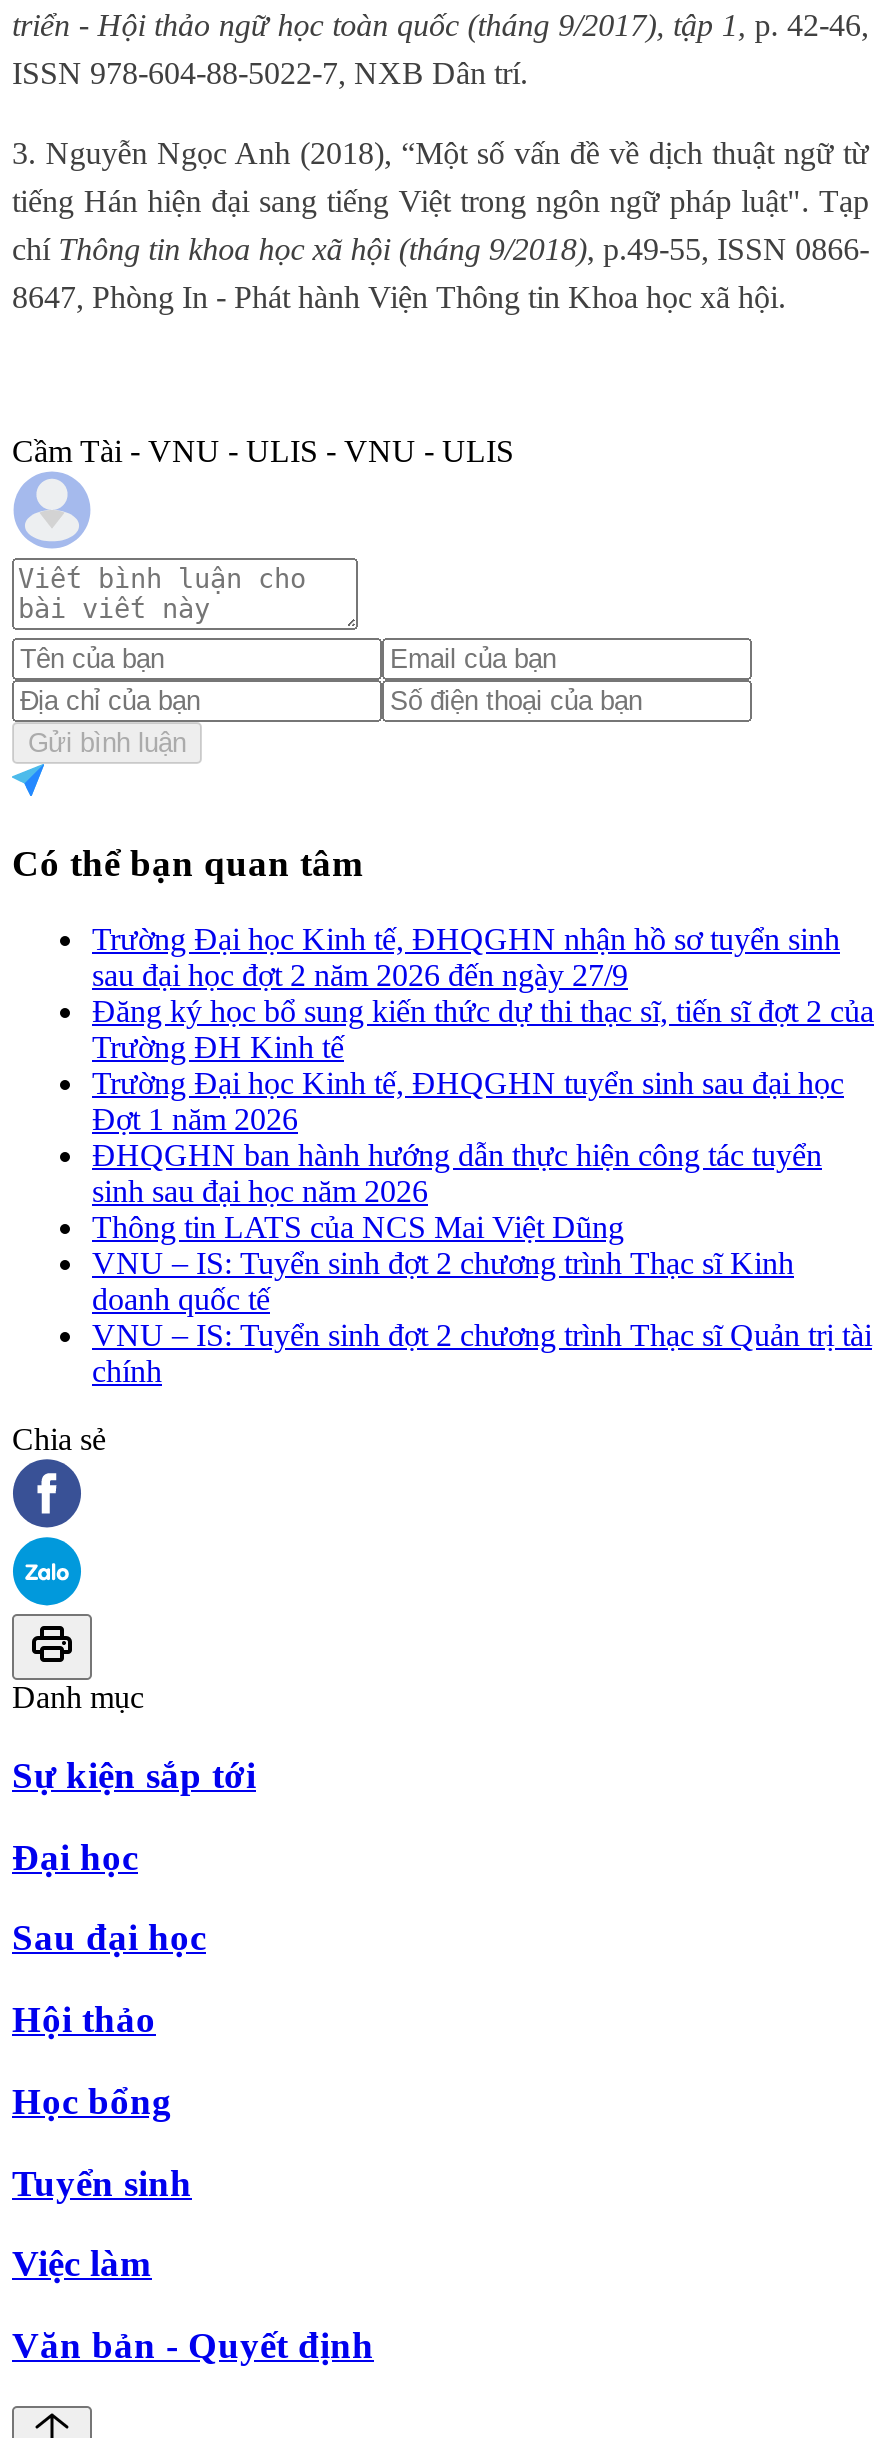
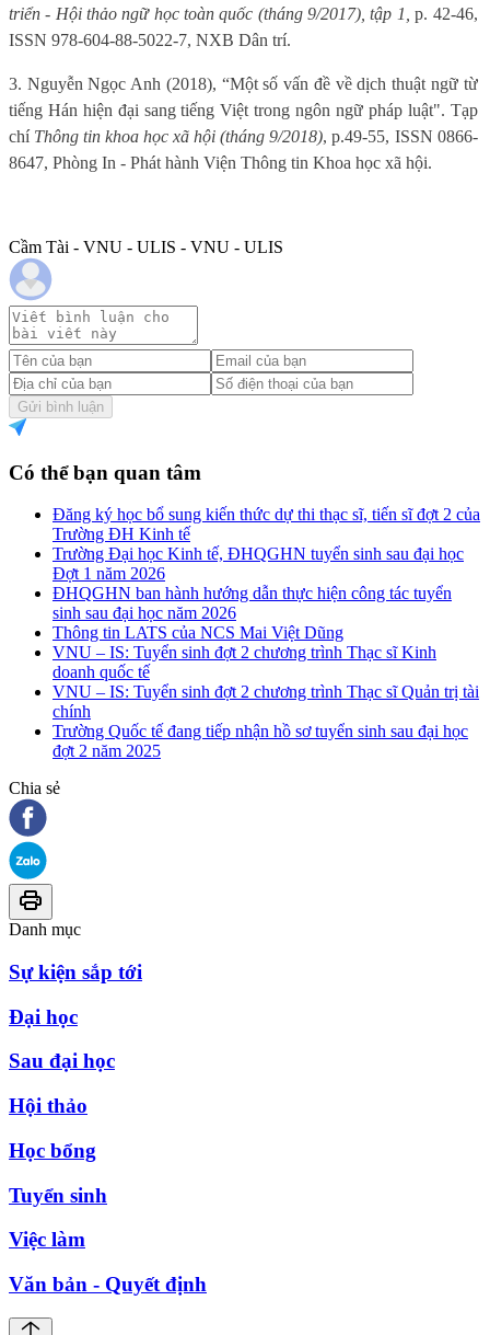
[92,922,840,992] Trường Đại học Kinh tế, ĐHQGHN nhận hồ sơ tuyển sinh | sau đại học đợt 2 năm 2026 đến ngày 27/9 -> none
moved [92,994,874,1388] -> [52,505,480,721]: Đăng ký học bổ sung kiến thức dự thi thạc sĩ, tiến sĩ đợt 2 của | Trường ĐH Kinh tế | Trường Đại học Kinh tế, ĐHQGHN tuyển sinh sau đại học | ... | VNU – IS: Tuyển sinh đợt 2 chương trình Thạc sĩ Quản trị tài | chính
none -> [52,722,468,760] Trường Quốc tế đang tiếp nhận hồ sơ tuyển sinh sau đại học | đợt 2 năm 2025

